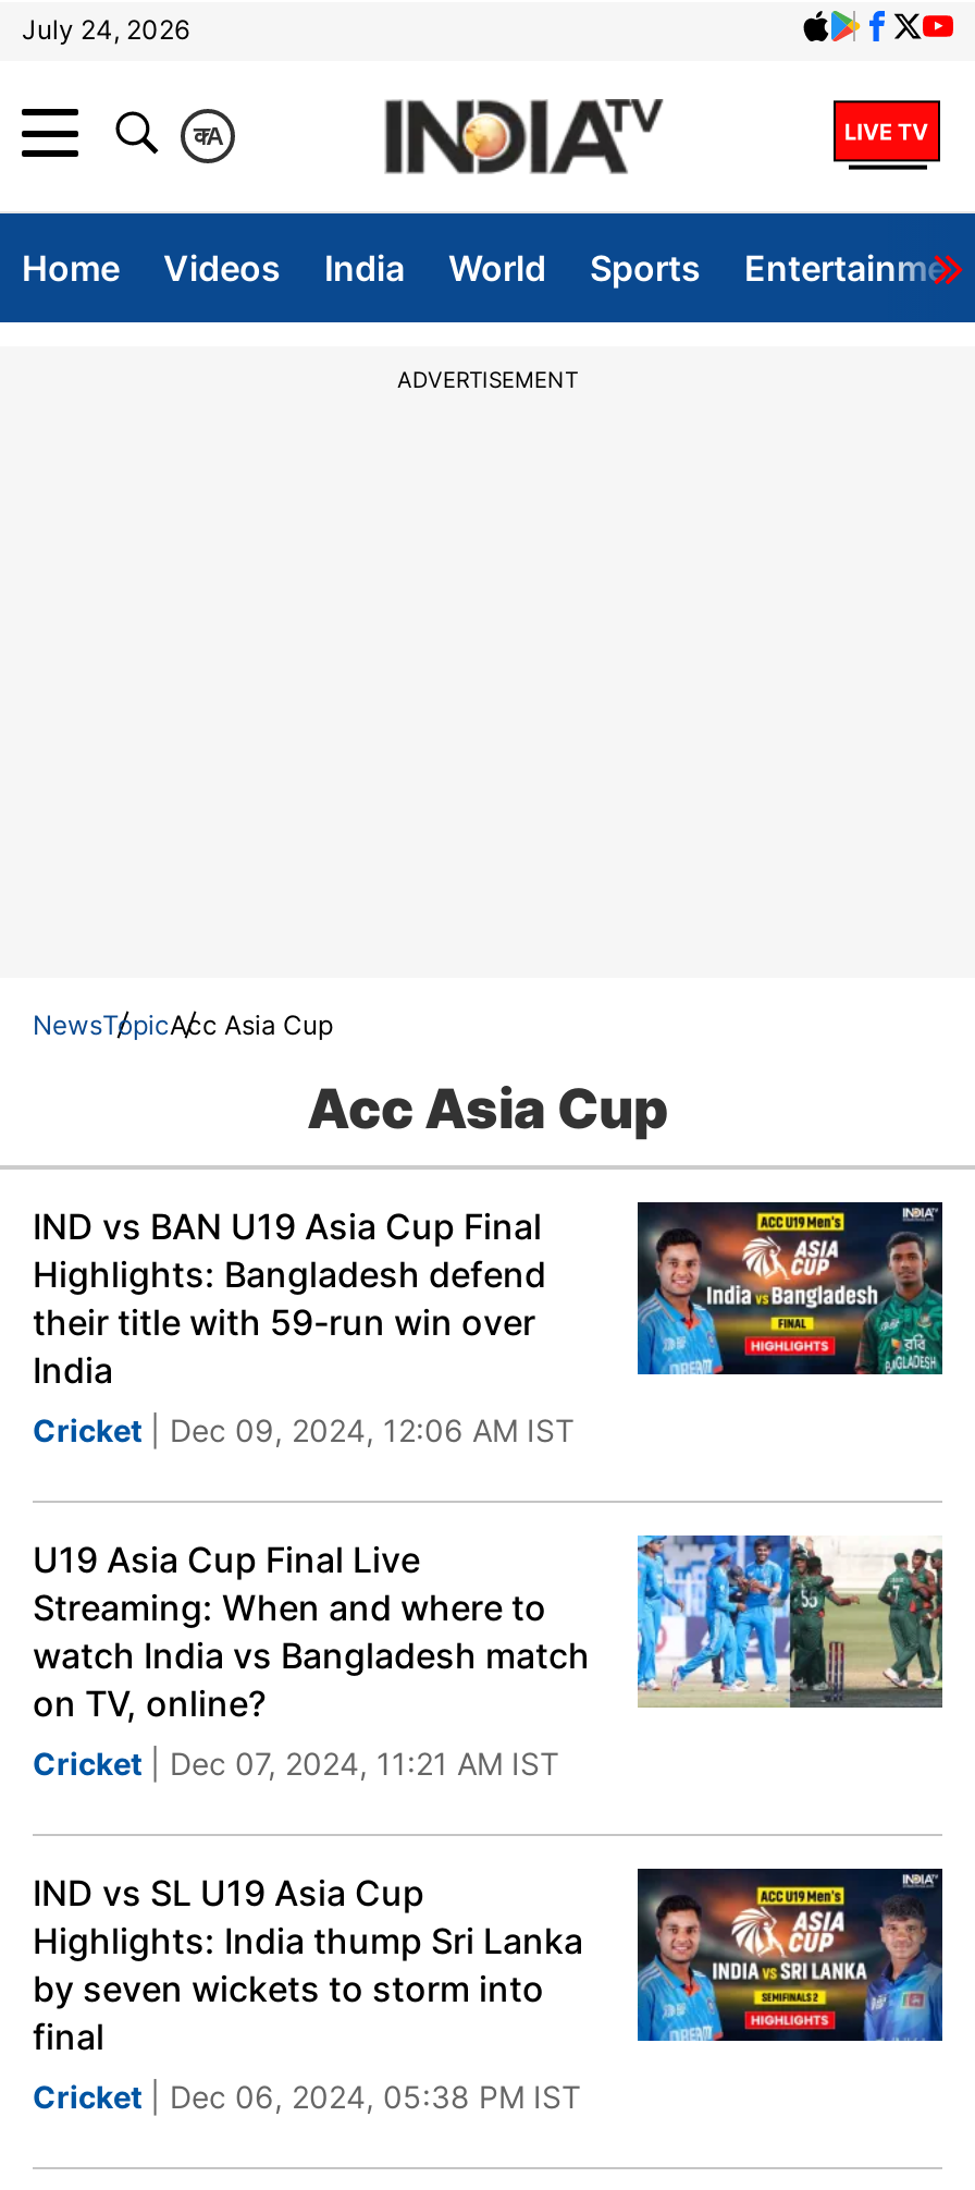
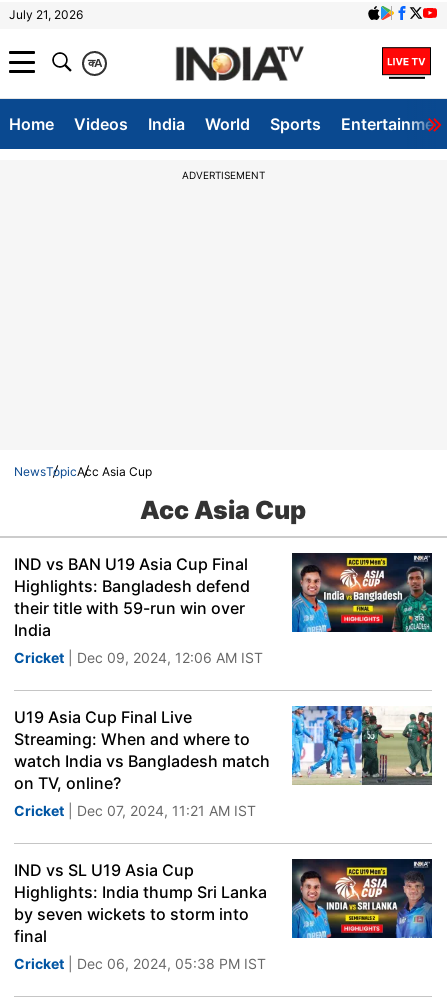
[22,13,189,46] July 24, 2026 -> [9,7,83,22] July 21, 2026

